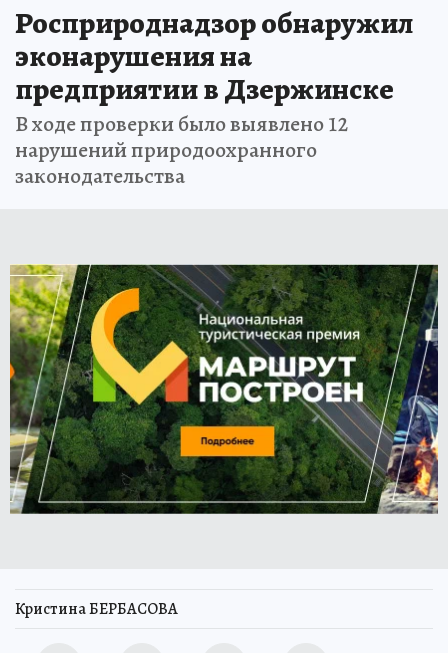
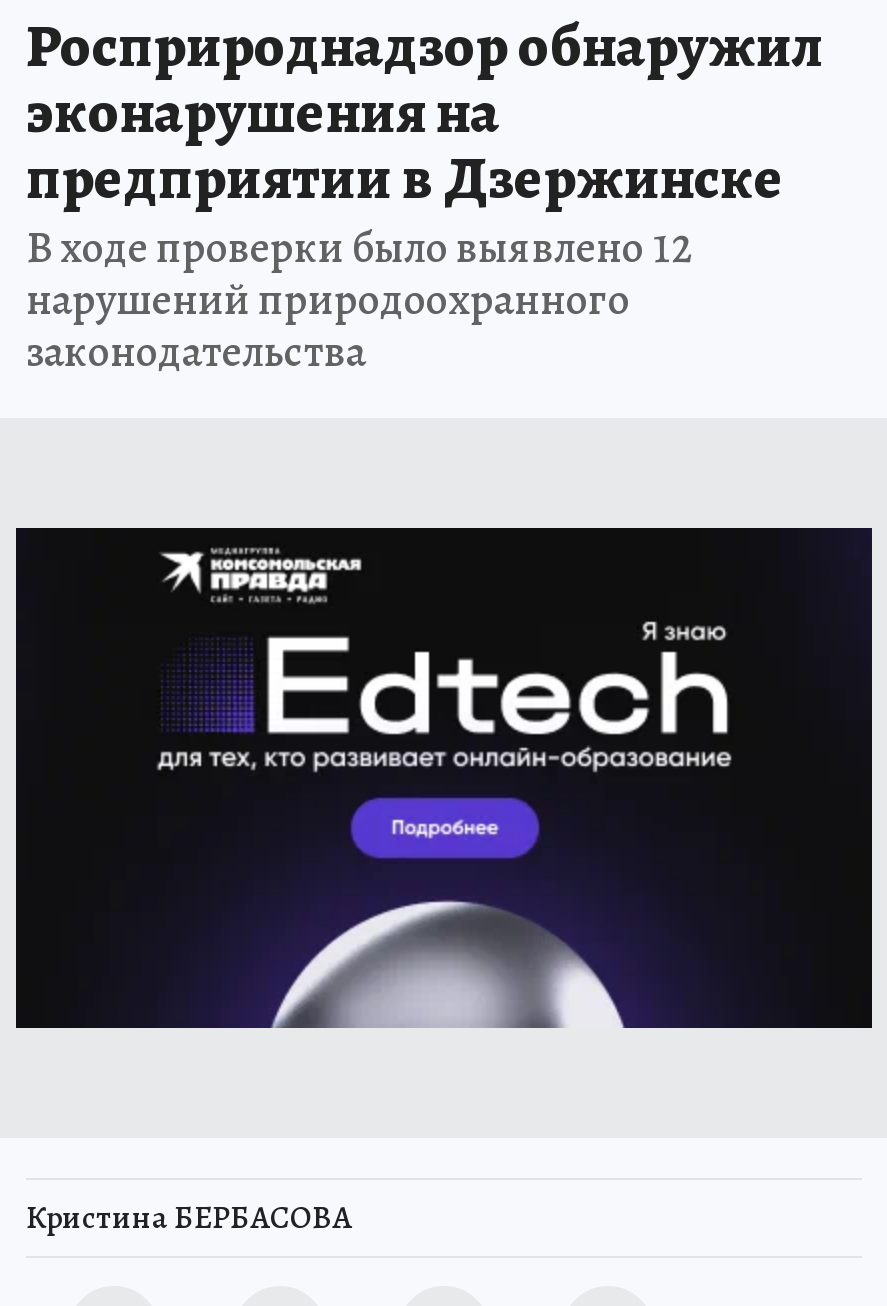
[9,264,439,515] [image] -> [14,526,874,1028] [image]

